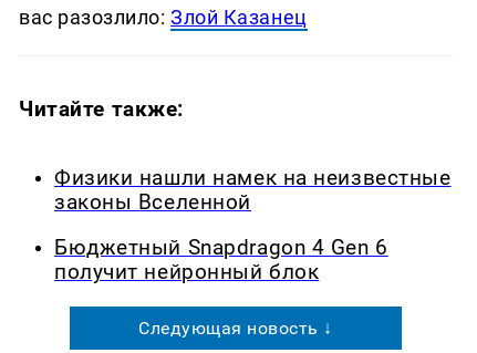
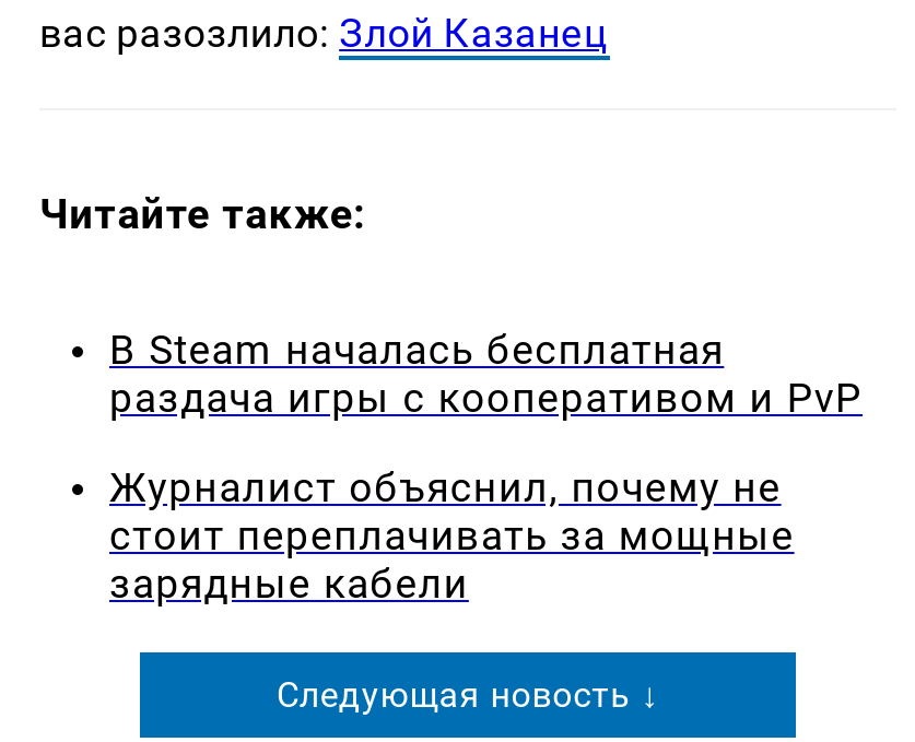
[54,166,451,215] Физики нашли намек на неизвестные | законы Вселенной -> [109,327,863,423] В Steam началась бесплатная | раздача игры с кооперативом и PvP
[54,235,388,284] Бюджетный Snapdragon 4 Gen 6 | получит нейронный блок -> [109,464,794,608] Журналист объяснил, почему не | стоит переплачивать за мощные | зарядные кабели

